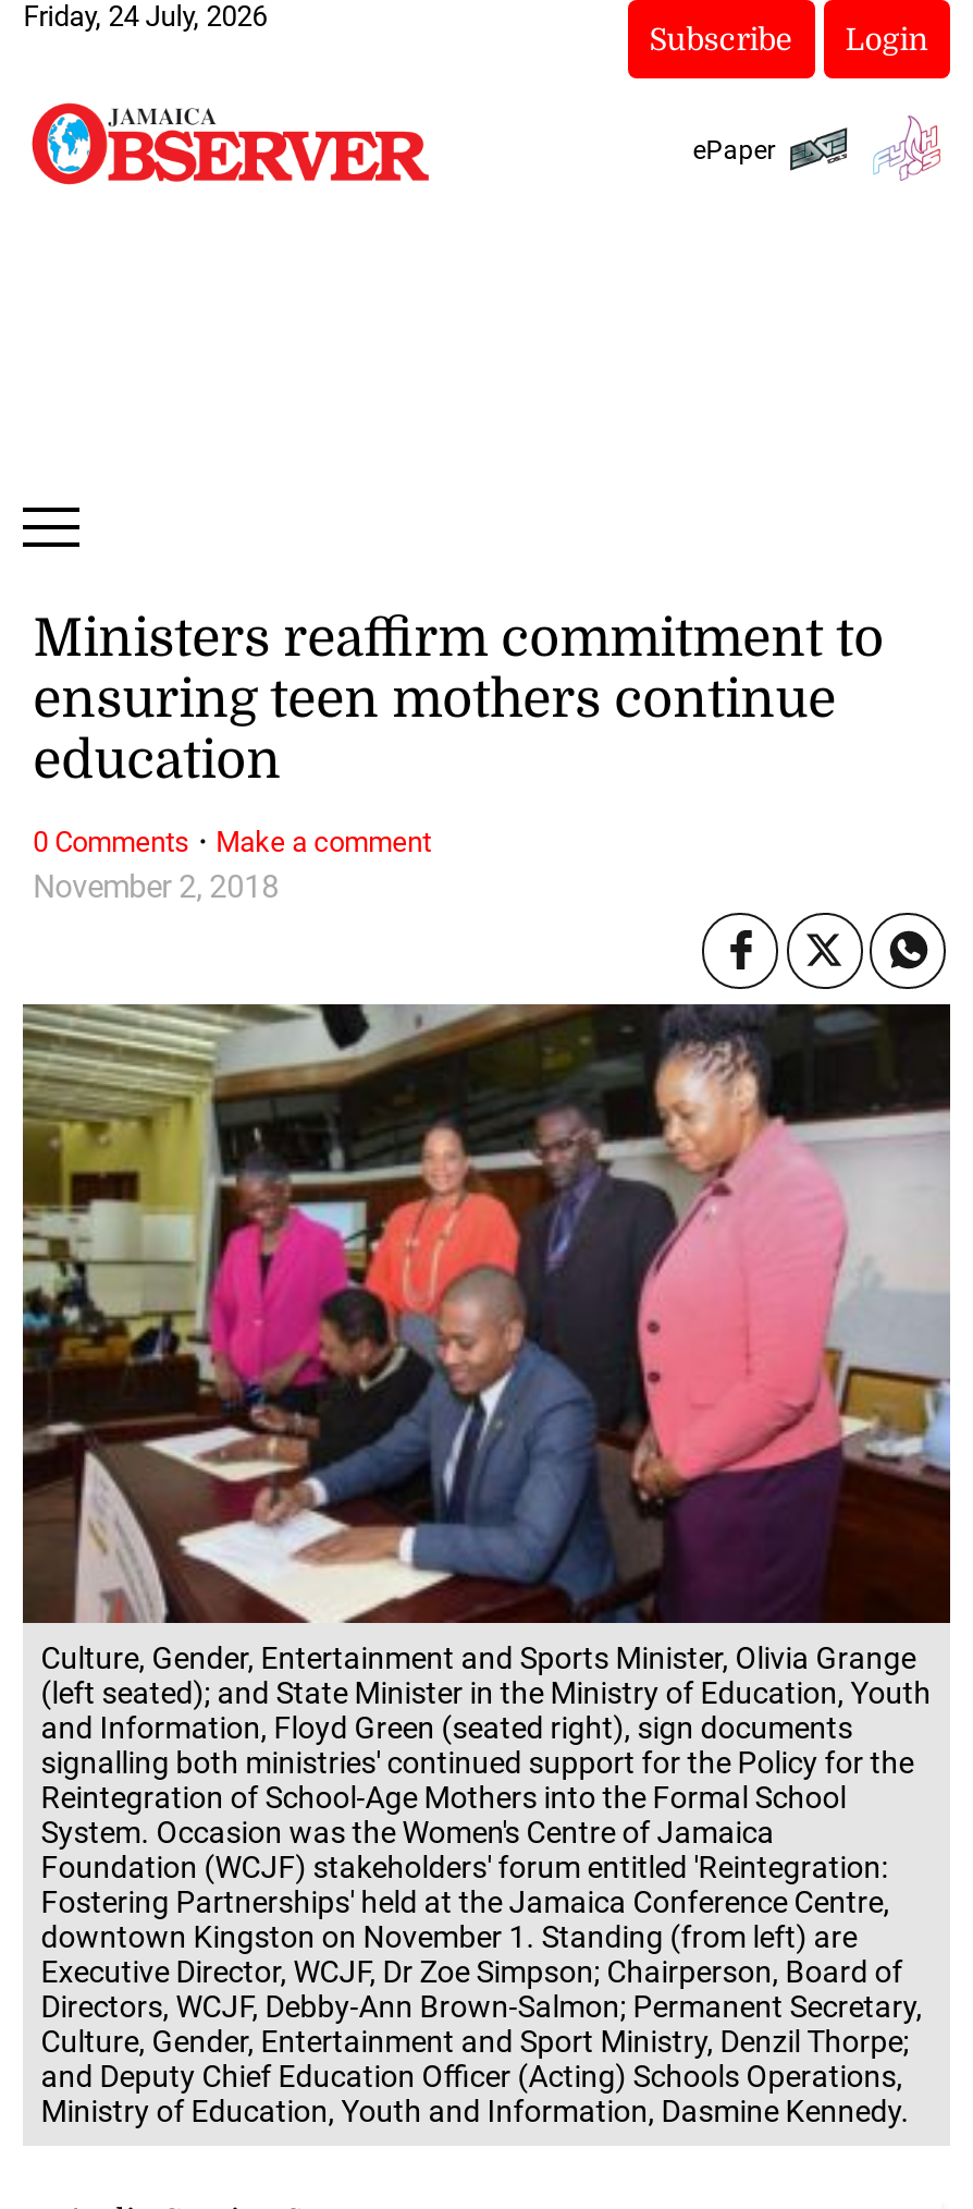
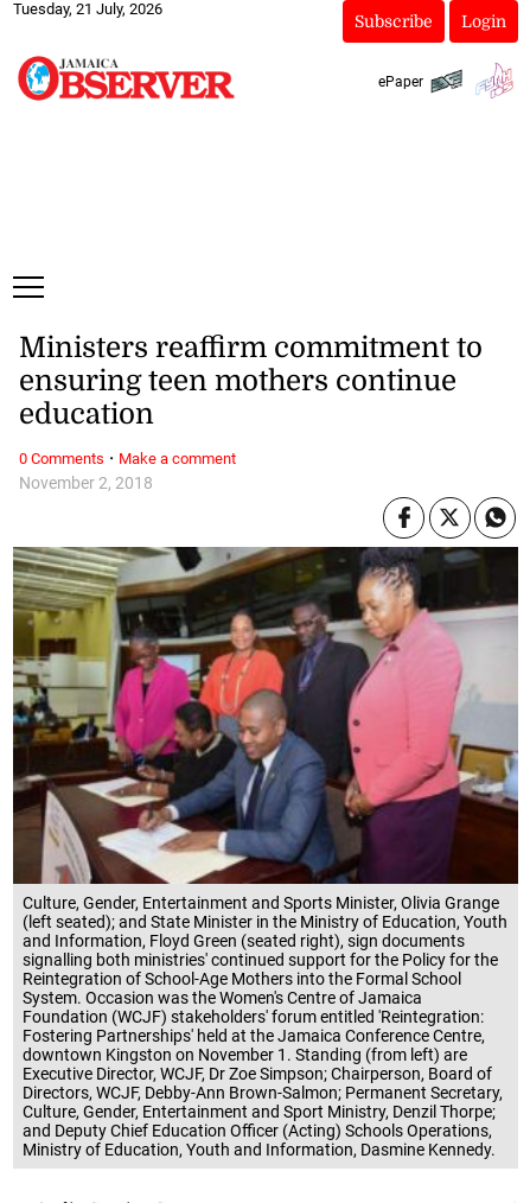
[23,0,267,33] Friday, 24 July, 2026 -> [13,0,163,18] Tuesday, 21 July, 2026

